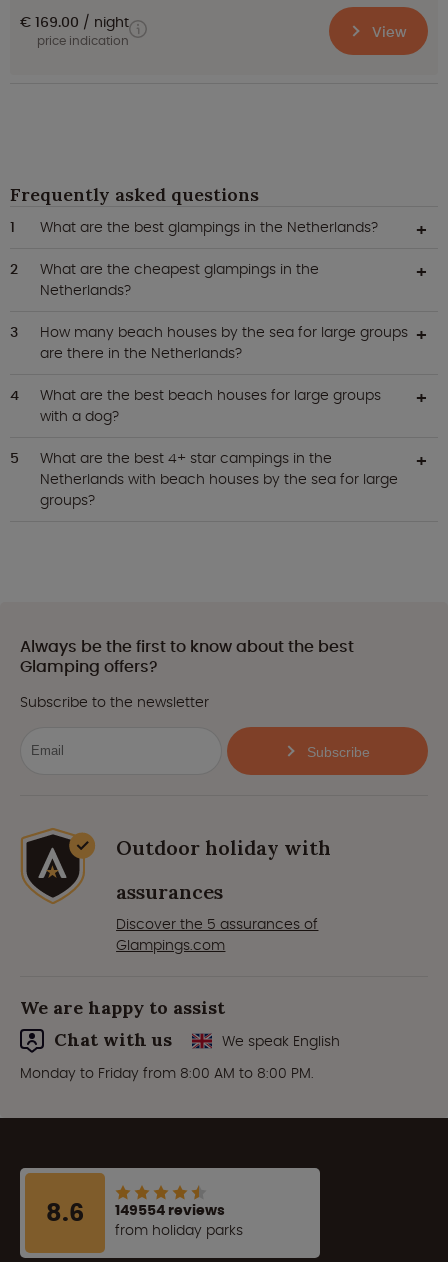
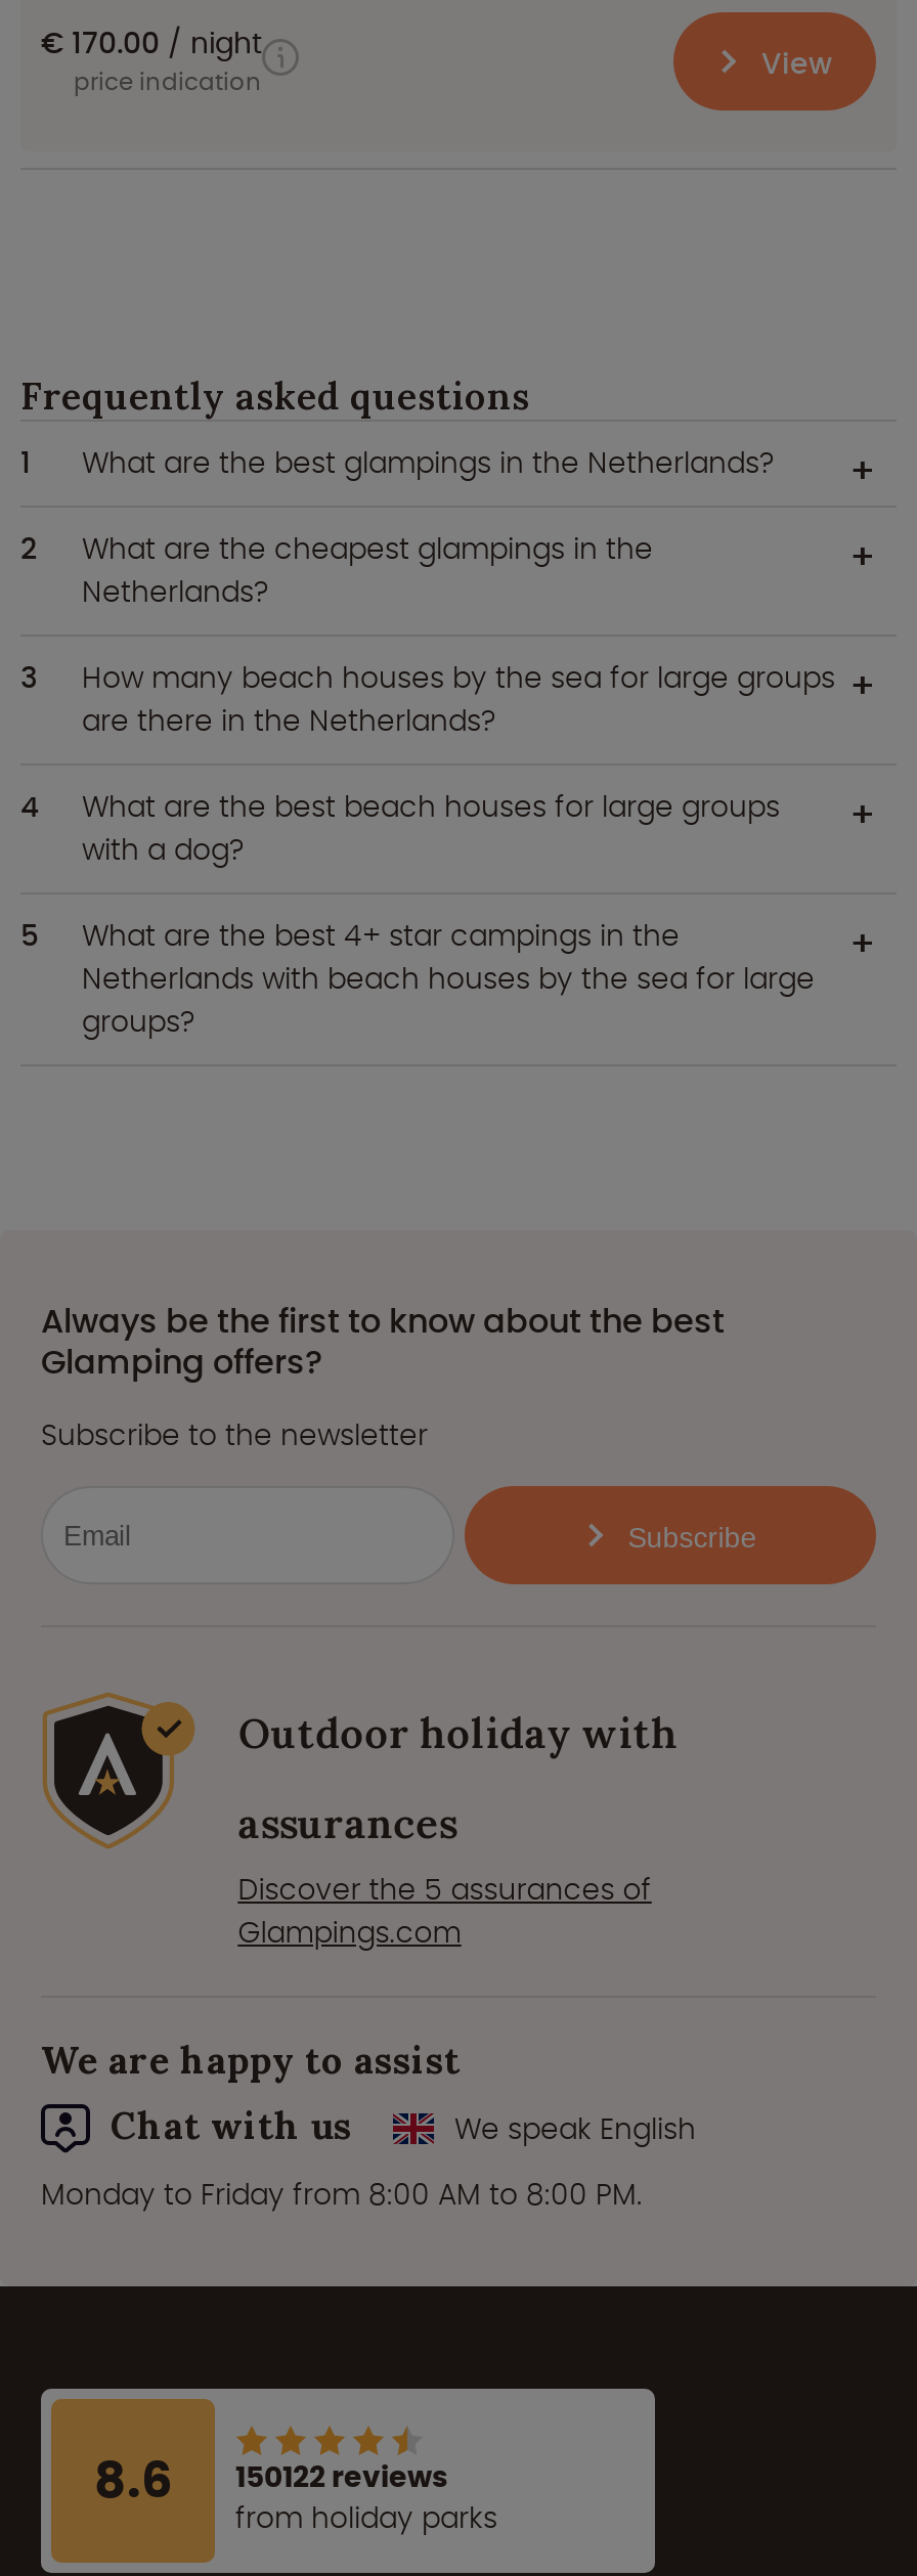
[20,12,129,32] € 169.00 night -> [41,23,262,64] € 170.00 night
[46,1196,225,1229] 8.6 149554 reviews -> [94,2447,448,2514] 8.6 150122 reviews

